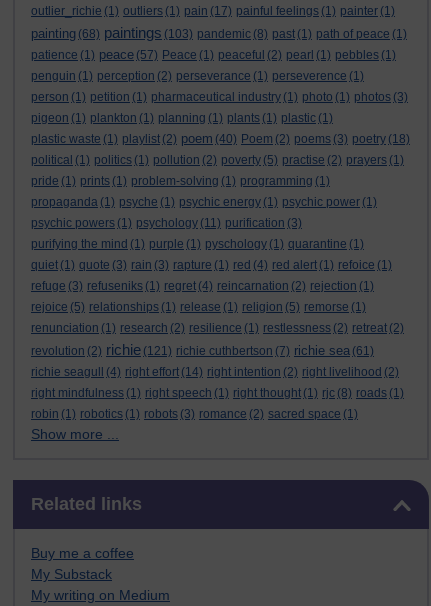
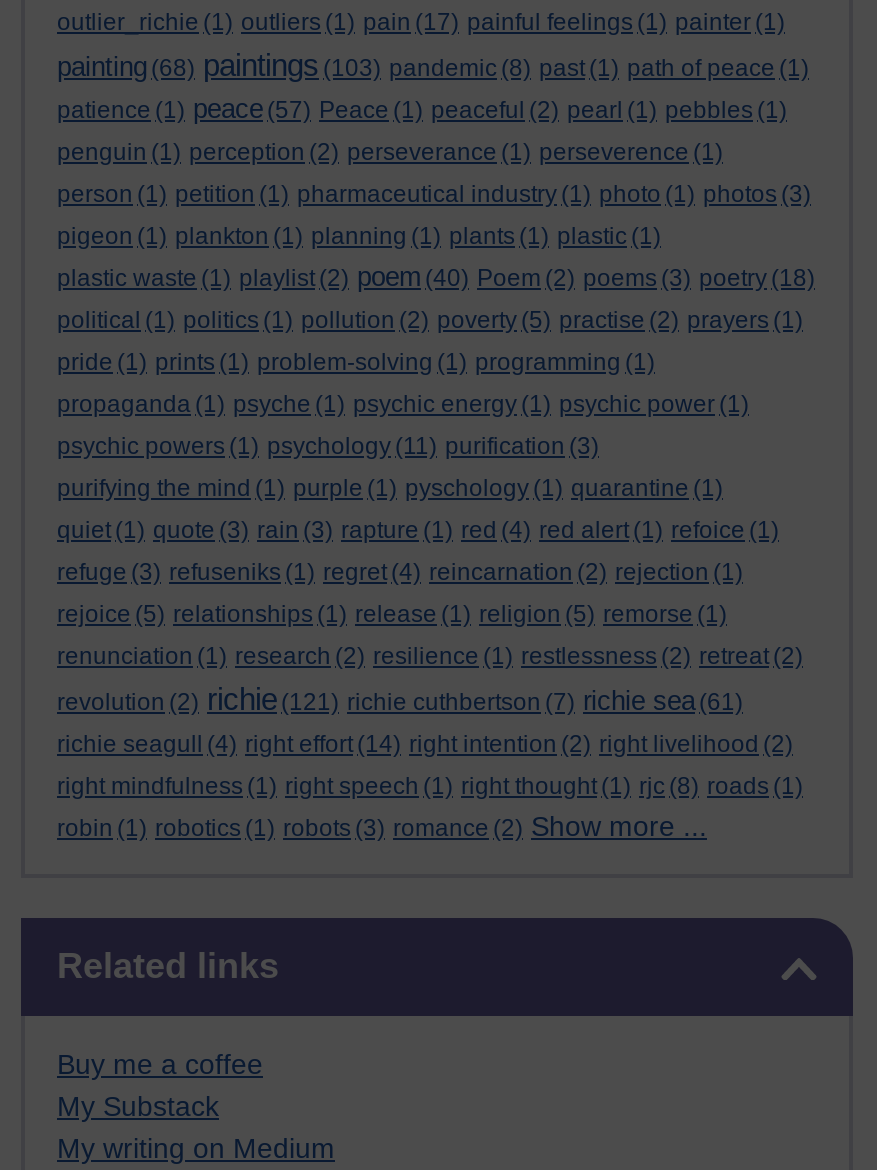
[31,407,358,442] robin (1) robotics (1) robots (3) romance (2) sacred space (1) | Show more ... -> [57,811,707,843] robin (1) robotics (1) robots (3) romance (2) Show more ...

